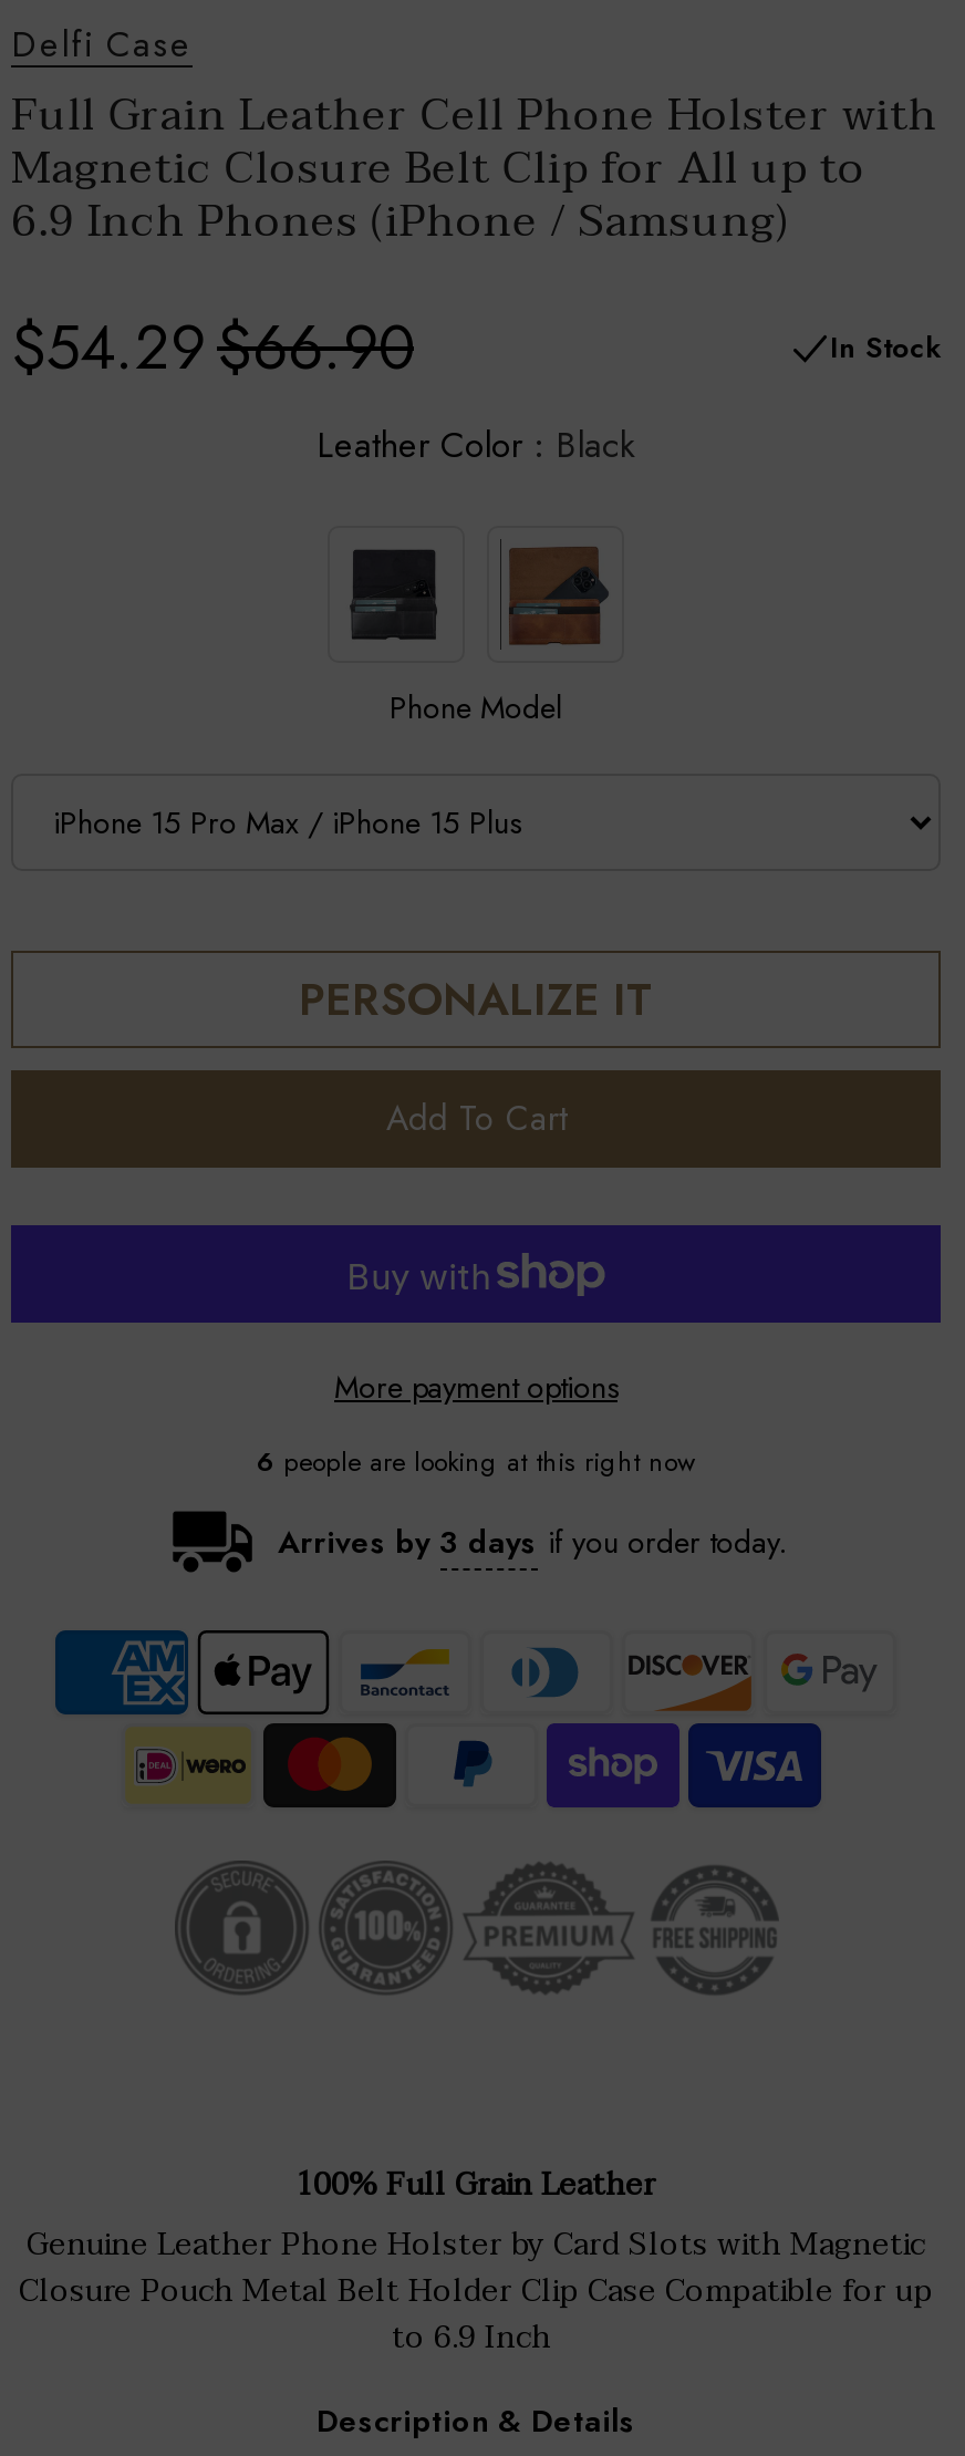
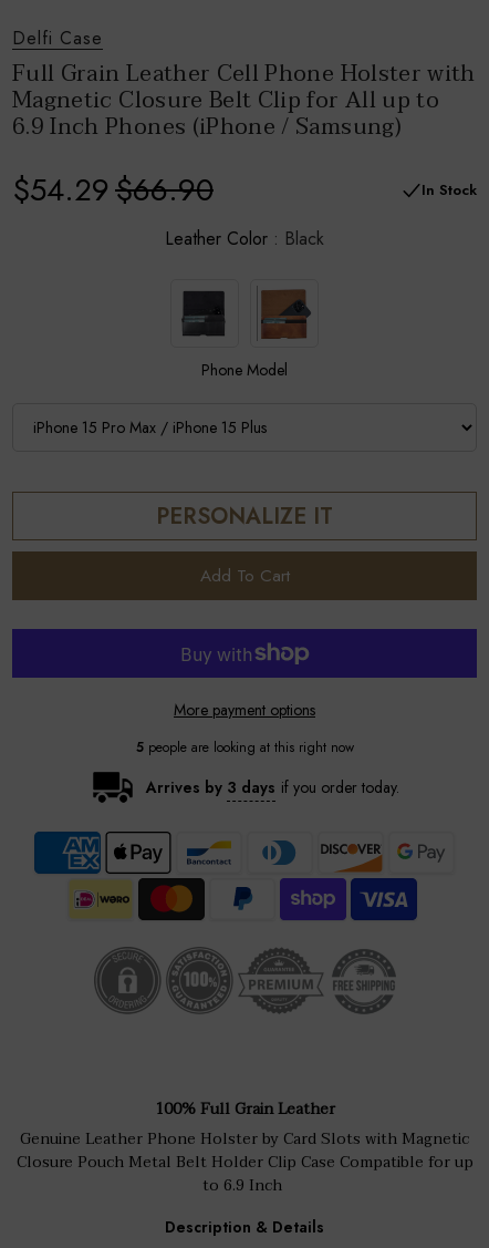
[257,1442,695,1482] 6 people are looking at this right now -> [136,738,353,757] 5 people are looking at this right now

